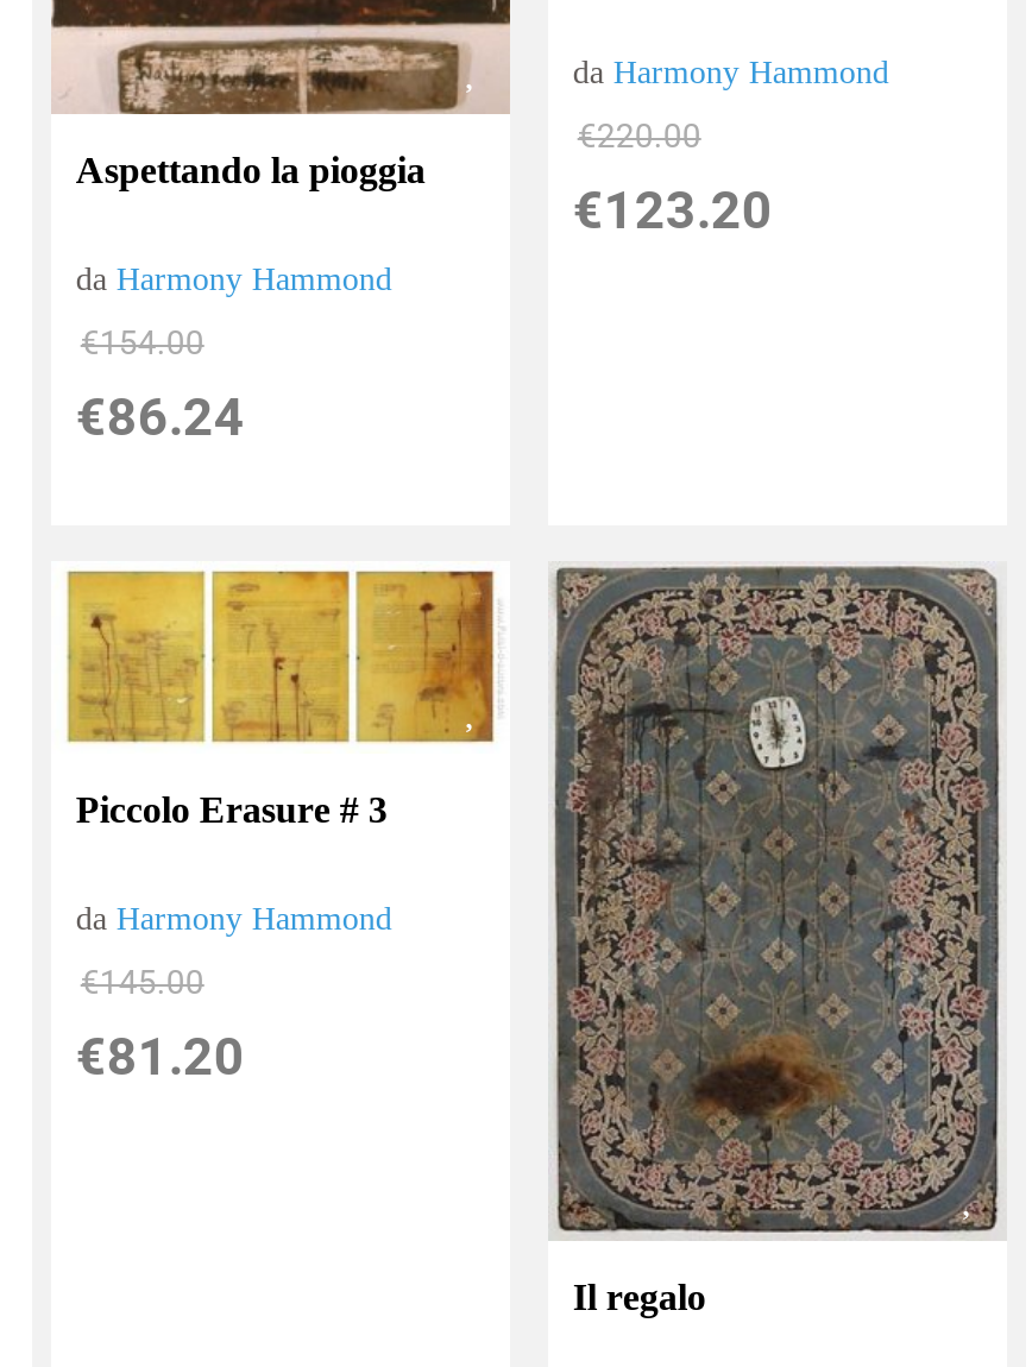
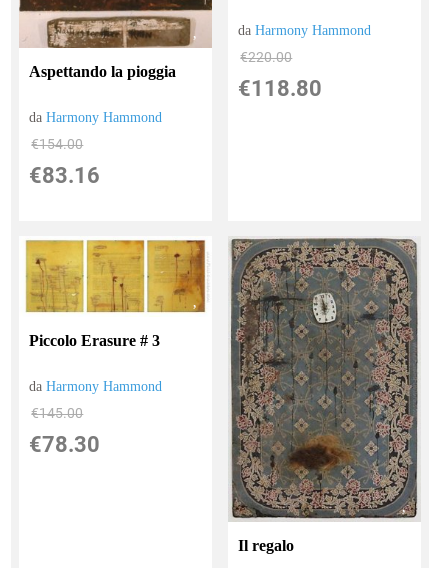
[573,180,772,239] €123.20 -> [238,76,322,101] €118.80
[76,388,245,447] €86.24 -> [29,163,100,188] €83.16
[76,1026,245,1086] €81.20 -> [29,432,100,457] €78.30

